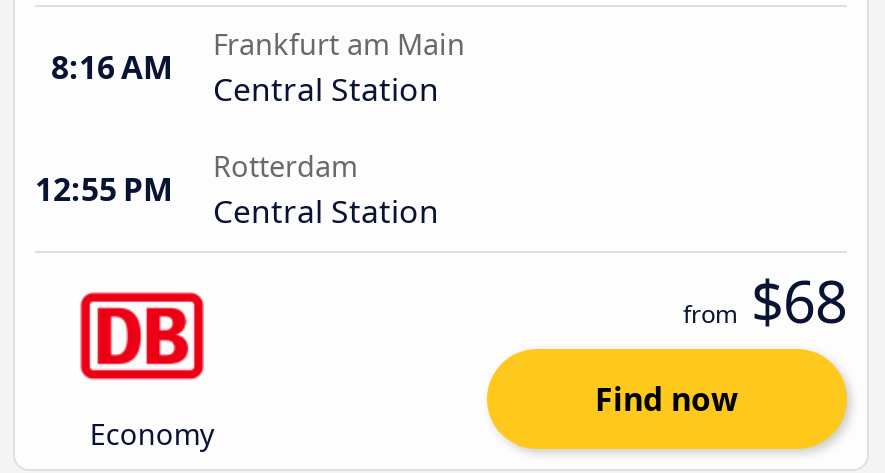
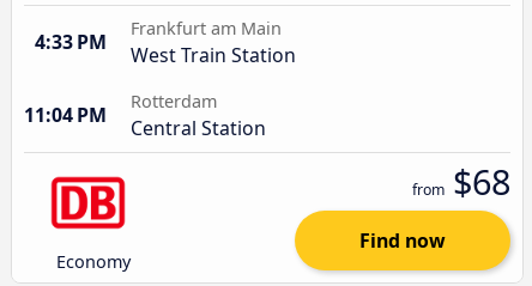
[51,45,173,89] 8:16 AM -> [35,28,107,55] 4:33 PM
[213,67,439,111] Central Station -> [131,42,296,68] West Train Station
[35,167,439,233] 12:55 PM Central Station -> [24,101,266,141] 11:04 PM Central Station

